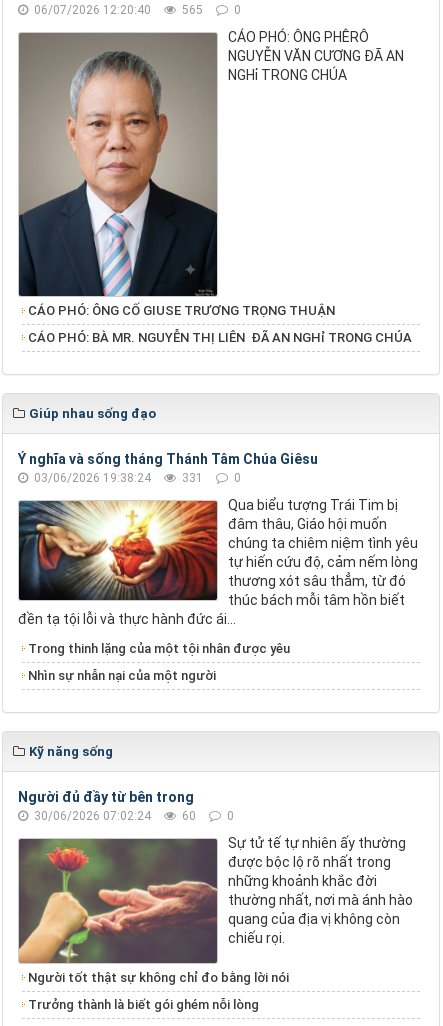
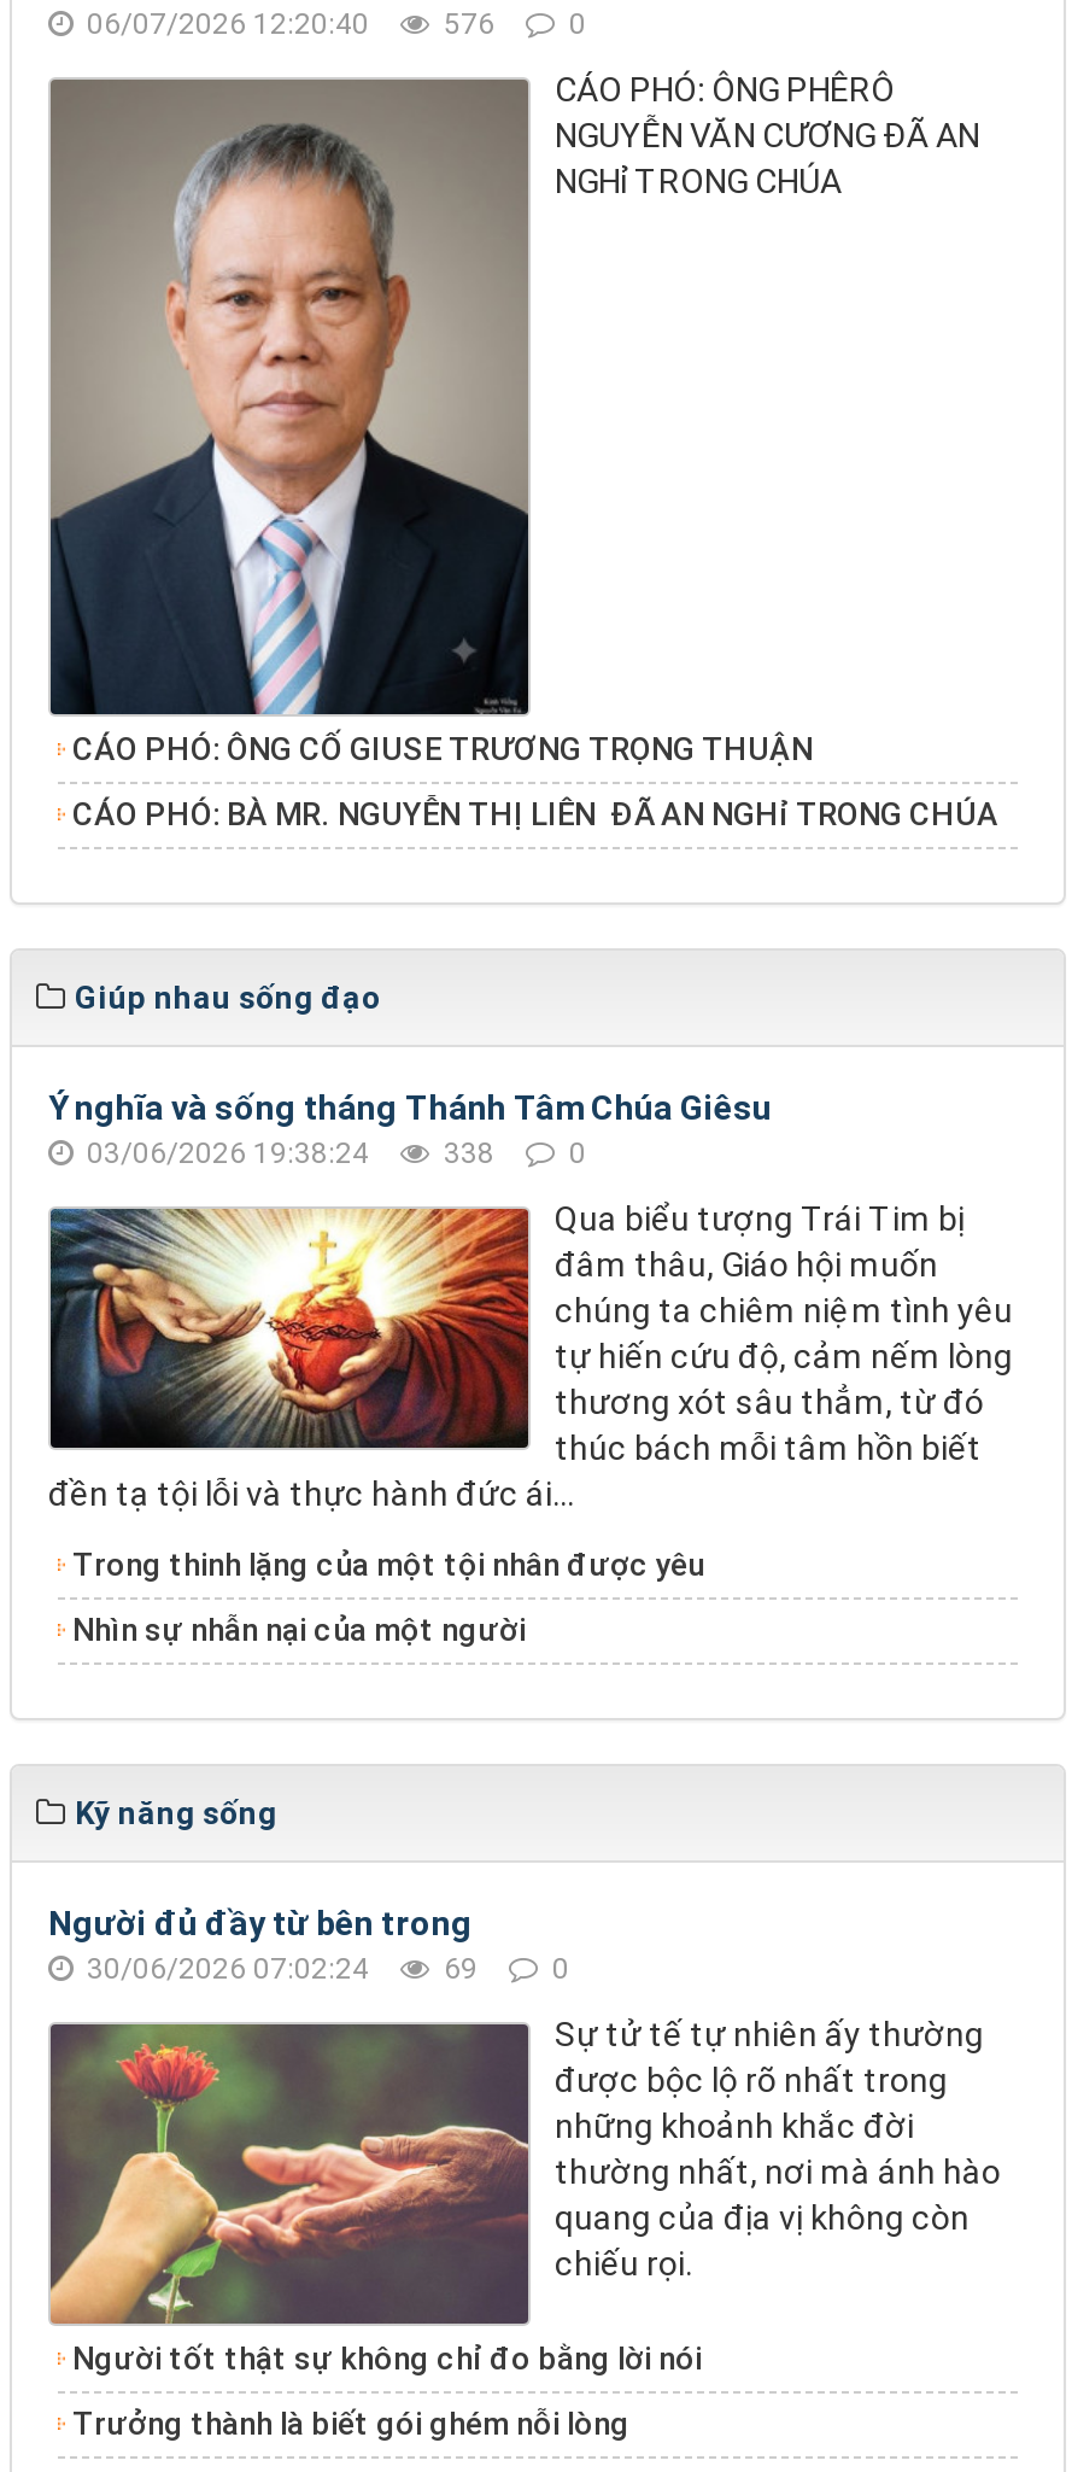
[31,3,241,17] 06/07/2026 12:20:40 565 0 -> [80,7,586,40] 06/07/2026 12:20:40 576 0
[31,471,241,485] 03/06/2026 19:38:24 331 0 -> [80,1137,586,1170] 03/06/2026 19:38:24 338 0
[31,809,234,823] 30/06/2026 07:02:24 60 0 -> [80,1952,569,1986] 30/06/2026 07:02:24 69 0

